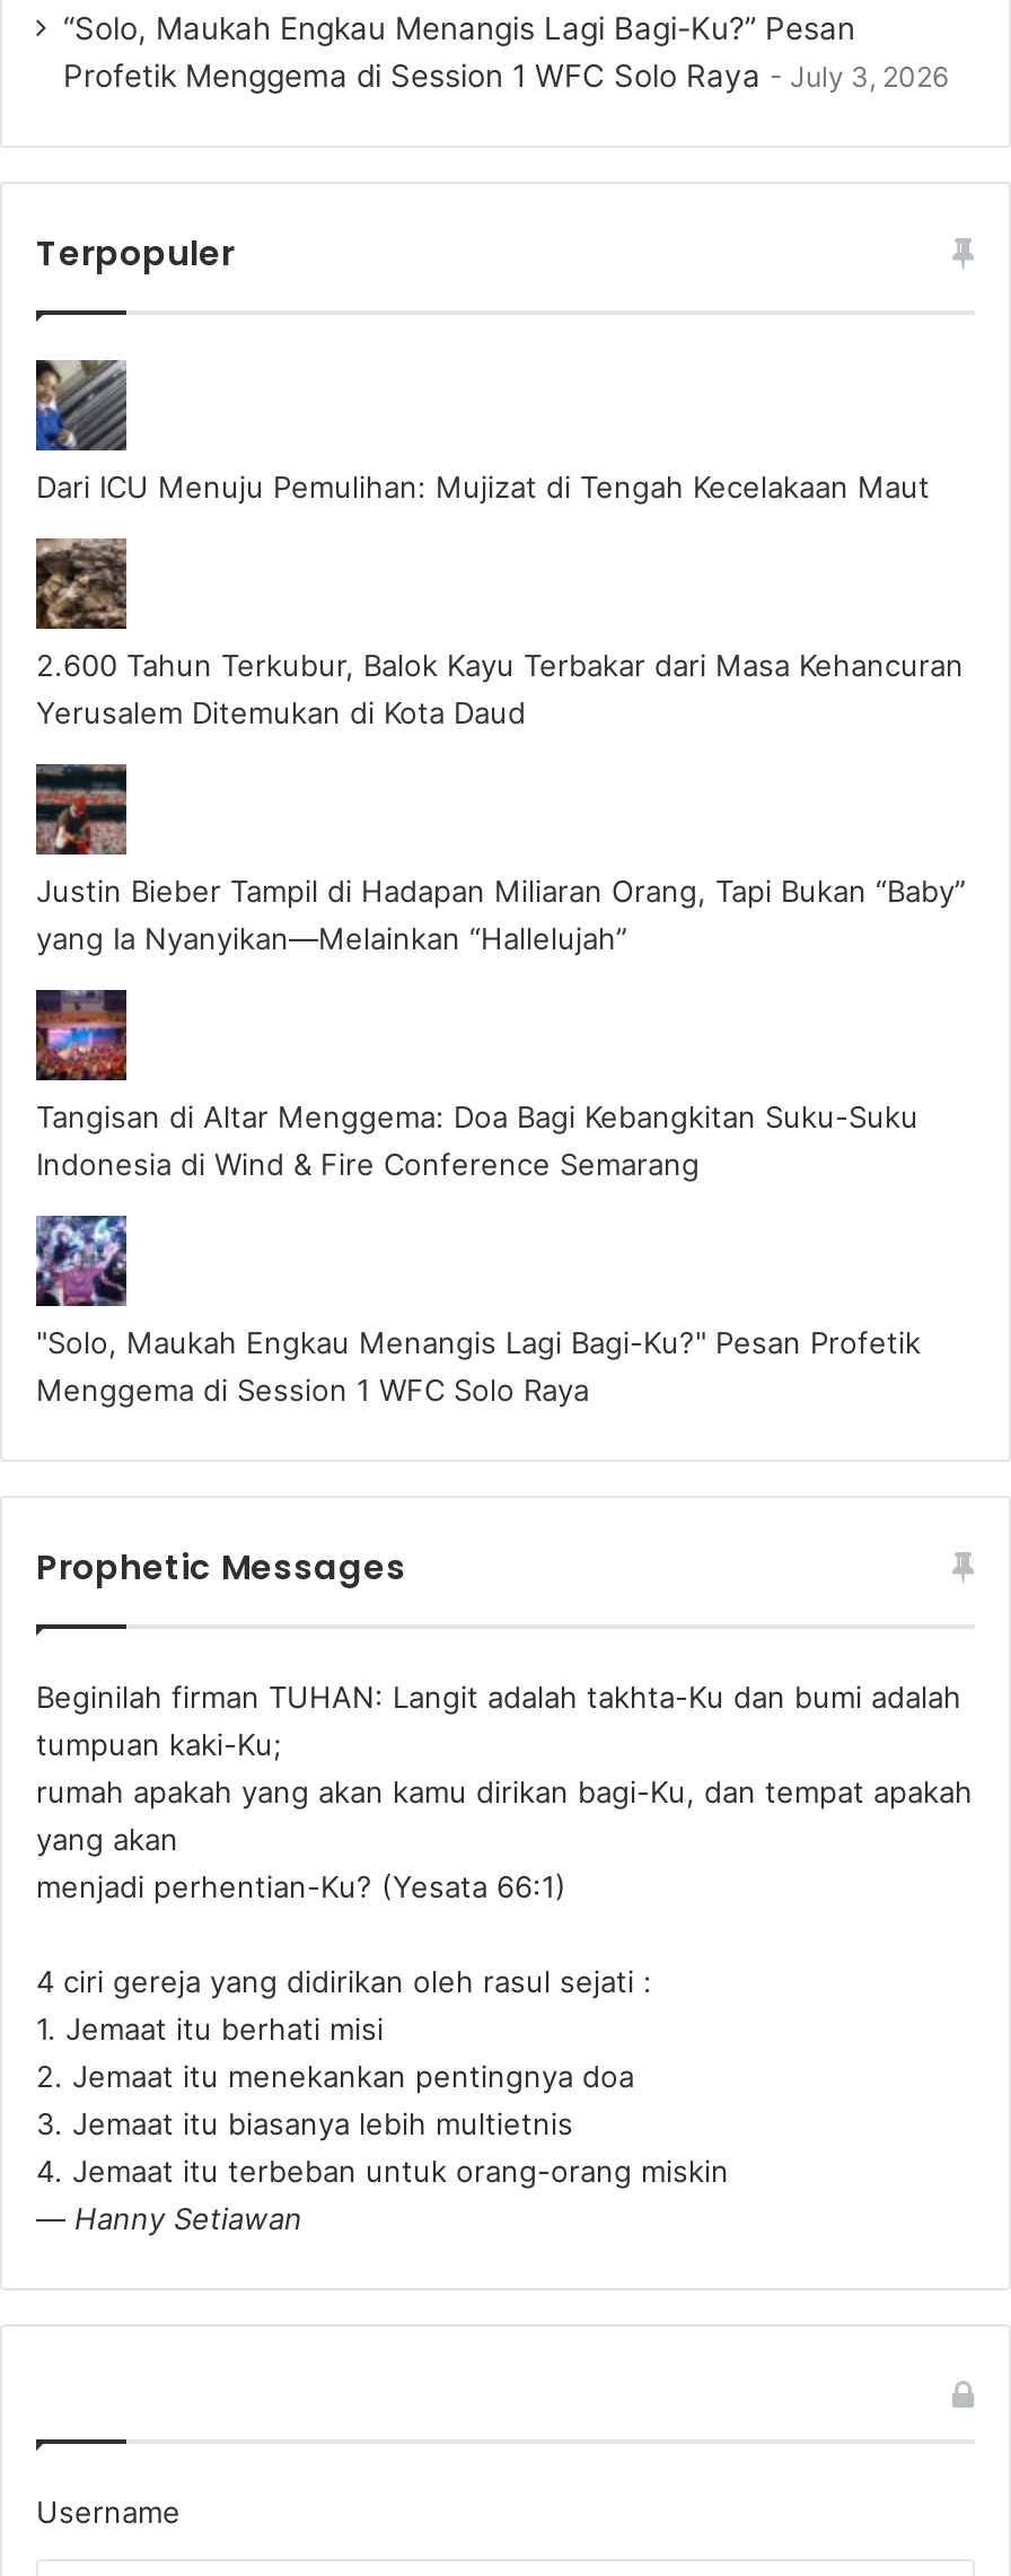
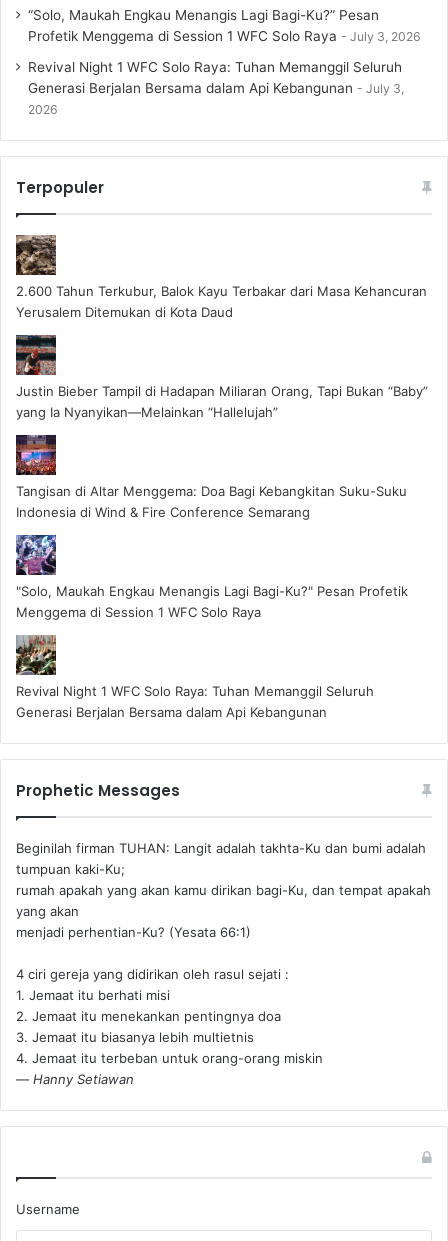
none -> [28,59,404,117] Revival Night 1 WFC Solo Raya: Tuhan Memanggil Seluruh | Generasi Berjalan Bersama dalam Api Kebangunan | July 3, | 2026
[34,360,930,505] [image] | Dari ICU Menuju Pemulihan: Mujizat di Tengah Kecelakaan Maut -> none
none -> [15,634,374,720] [image] | Revival Night 1 WFC Solo Raya: Tuhan Memanggil Seluruh | Generasi Berjalan Bersama dalam Api Kebangunan

